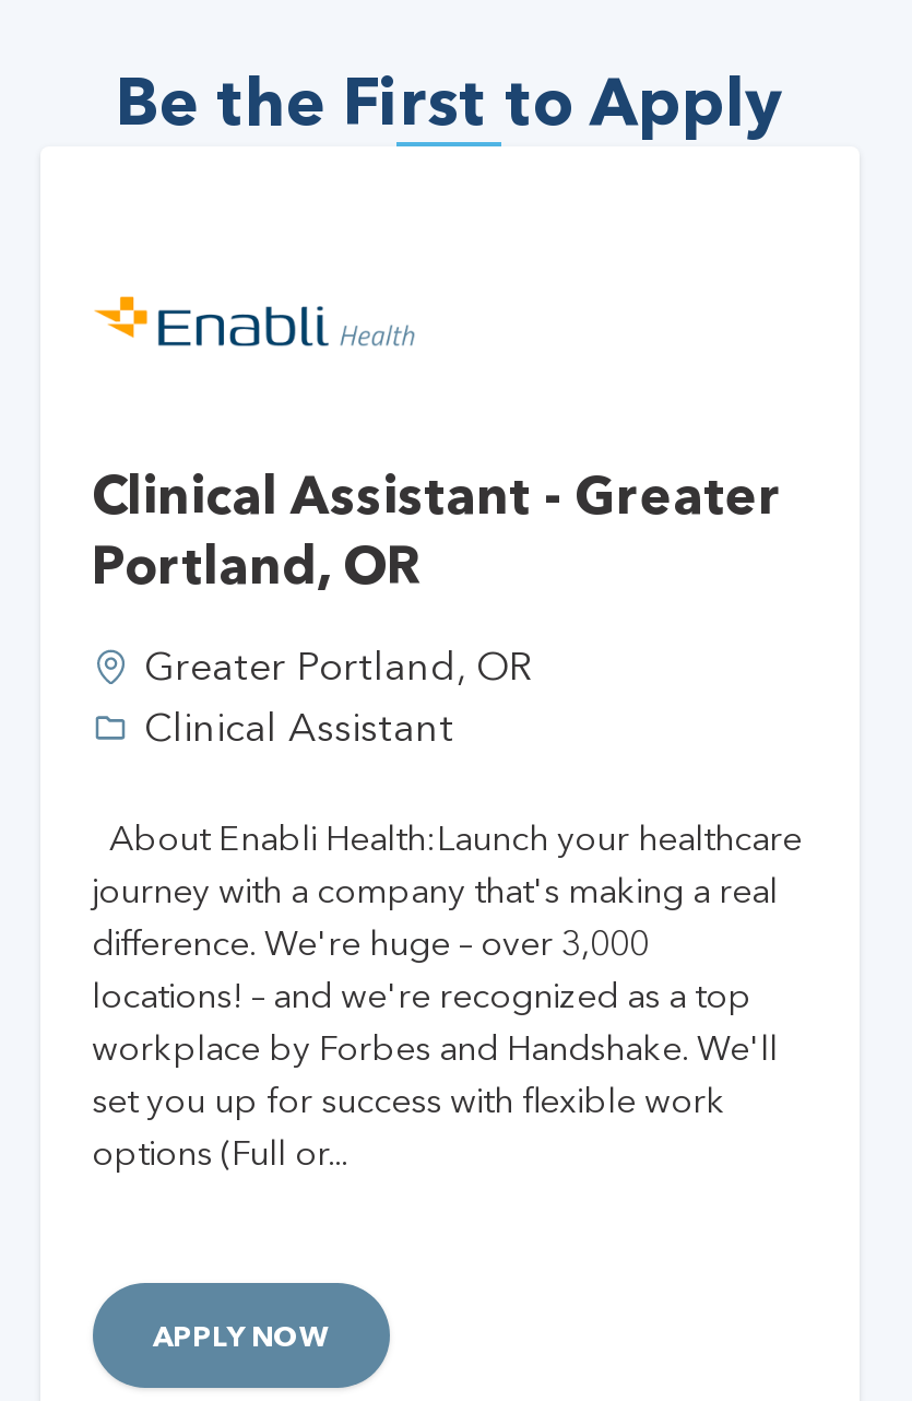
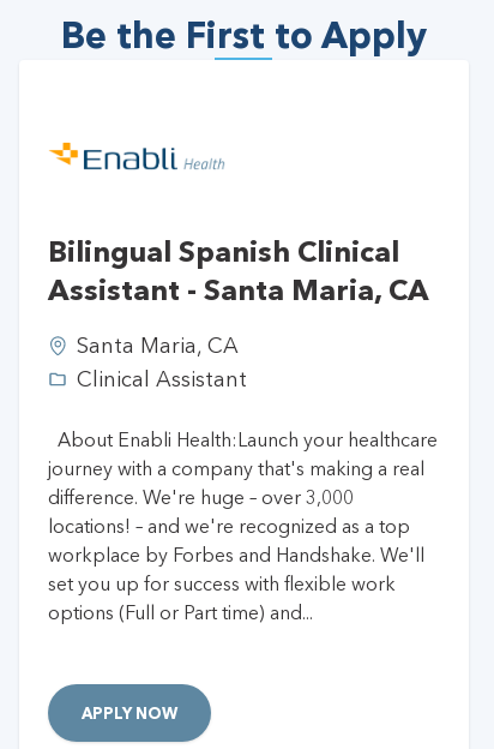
[92,463,782,597] Clinical Assistant - Greater | Portland, OR -> [47,234,429,307] Bilingual Spanish Clinical | Assistant - Santa Maria, CA
[144,643,533,691] Greater Portland, OR -> [76,332,238,359] Santa Maria, CA
[92,1130,347,1174] options (Full or... -> [47,600,312,624] options (Full or Part time) and...

